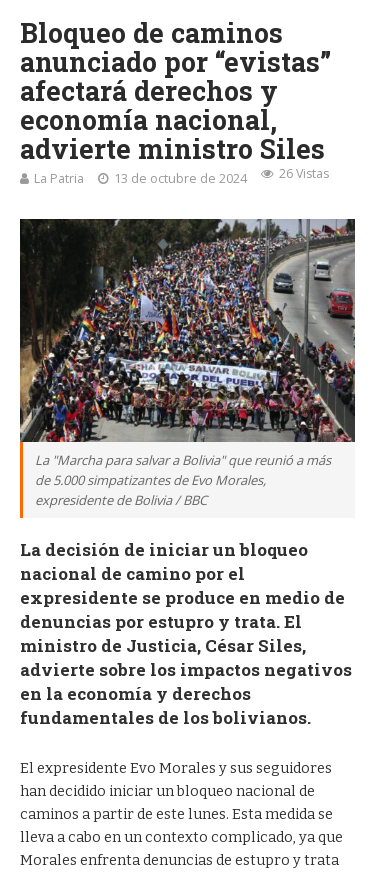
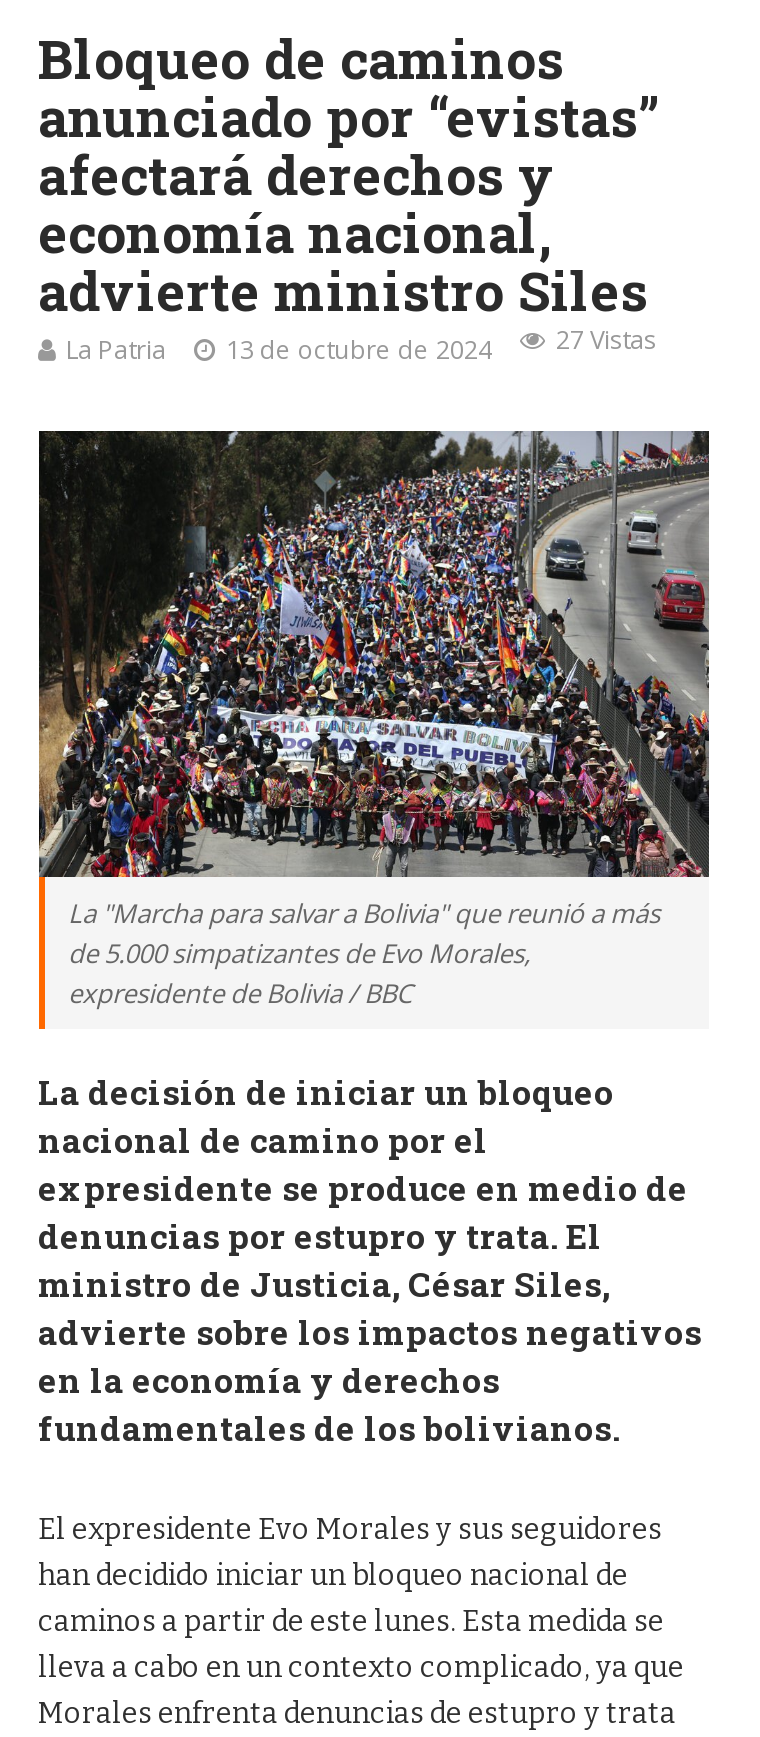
[33,165,328,187] La Patria 13 de octubre de 2024 26 Vistas -> [66,323,656,367] La Patria 13 de octubre de 2024 27 Vistas

